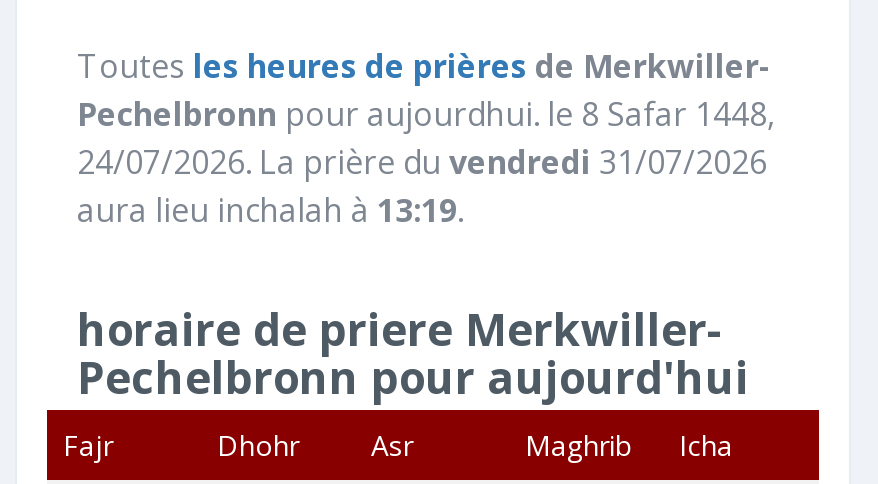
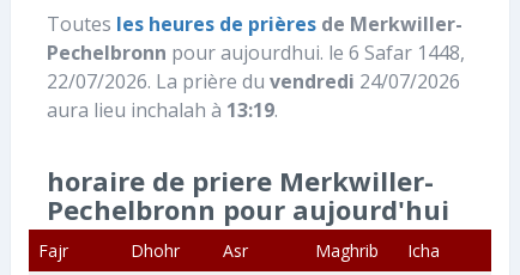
[77,92,775,136] Pechelbronn pour aujourdhui. le 8 Safar 1448, -> [47,39,465,66] Pechelbronn pour aujourdhui. le 6 Safar 1448,
[77,140,767,184] 24/07/2026. La prière du vendredi 31/07/2026 -> [47,68,460,94] 22/07/2026. La prière du vendredi 24/07/2026

